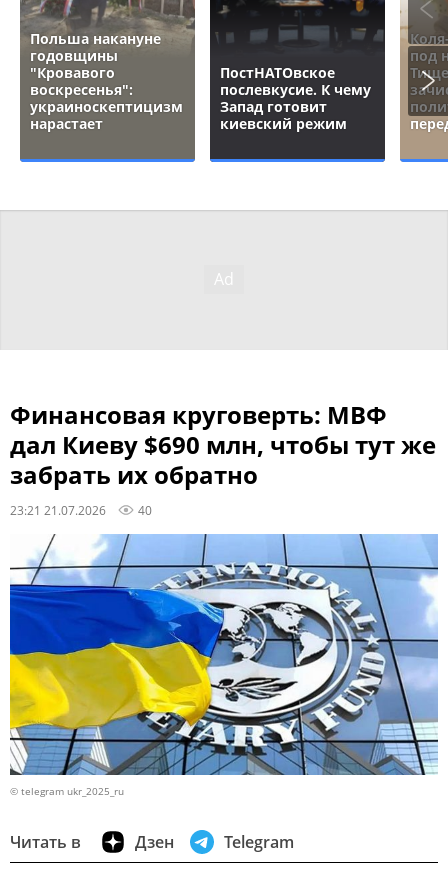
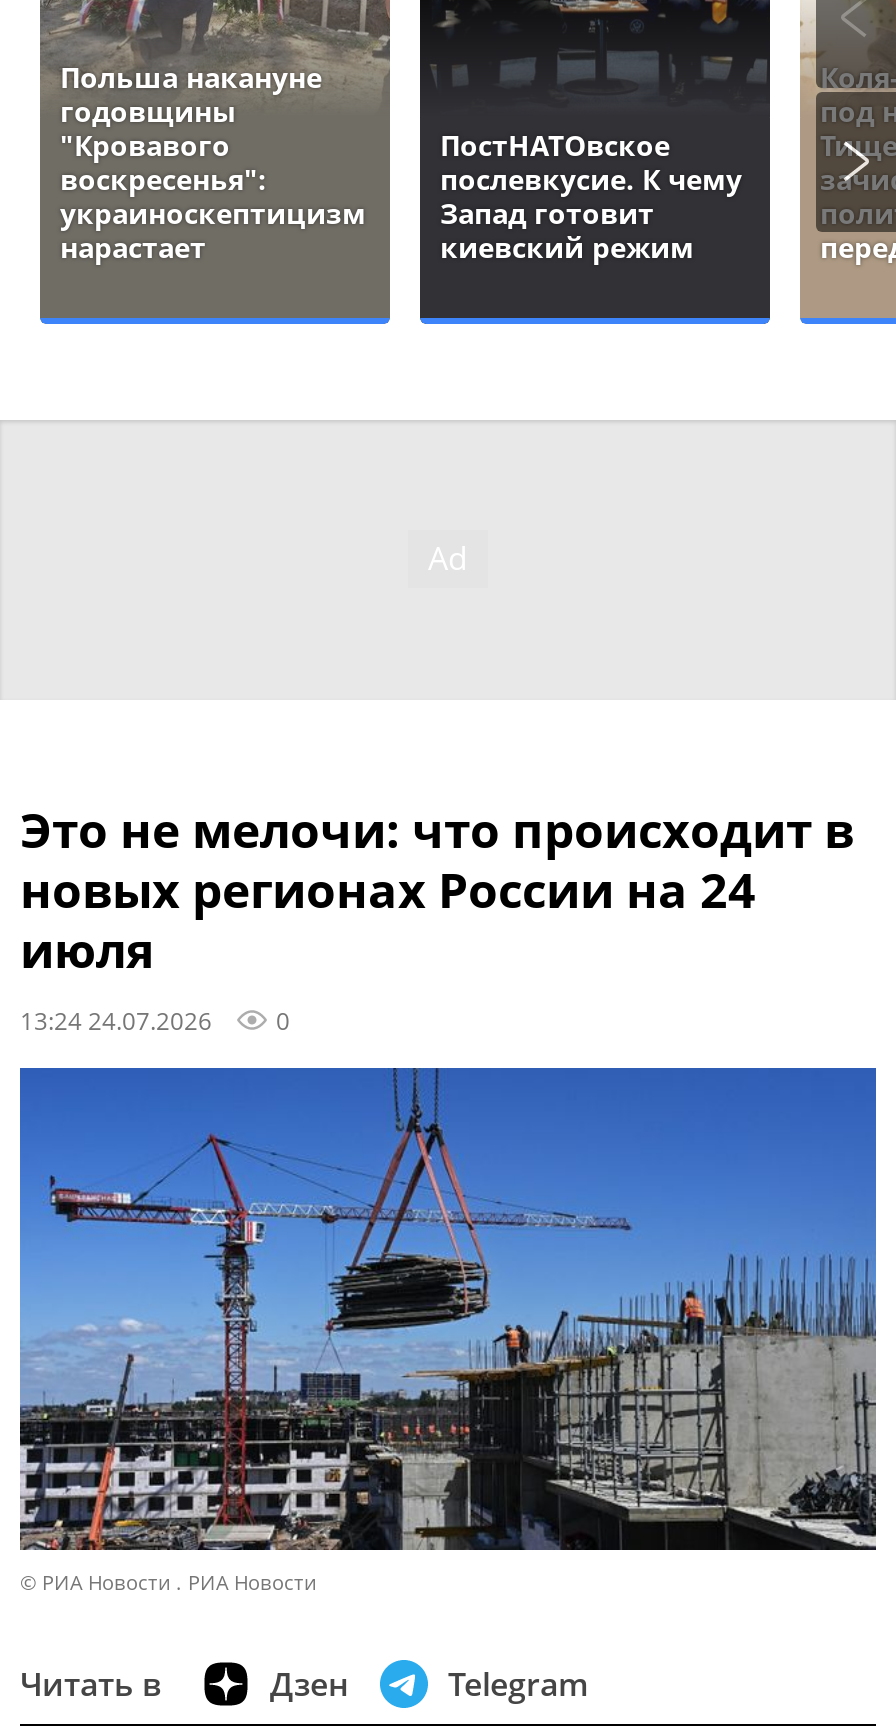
[10,398,436,518] Финансовая круговерть: МВФ | дал Киеву $690 млн, чтобы тут же | забрать их обратно | 23:21 21.07.2026 | 40 -> [20,796,854,1036] Это не мелочи: что происходит в | новых регионах России на 24 | июля | 13:24 24.07.2026 | 0
[9,534,438,798] [image] | © telegram ukr_2025_ru -> [18,1066,878,1596] [image] | © РИА Новости . РИА Новости

